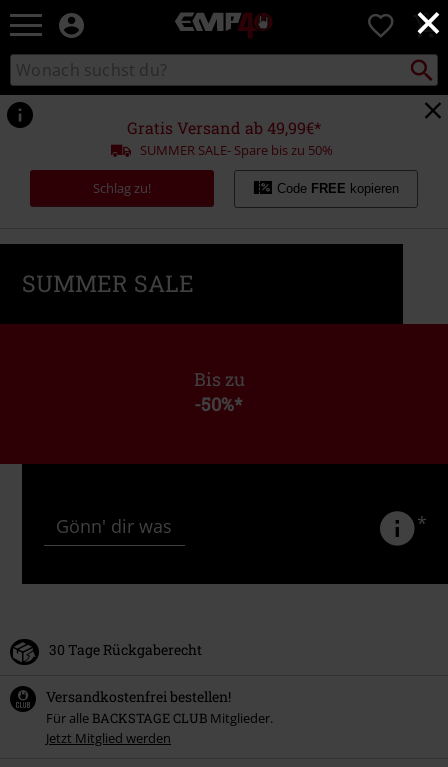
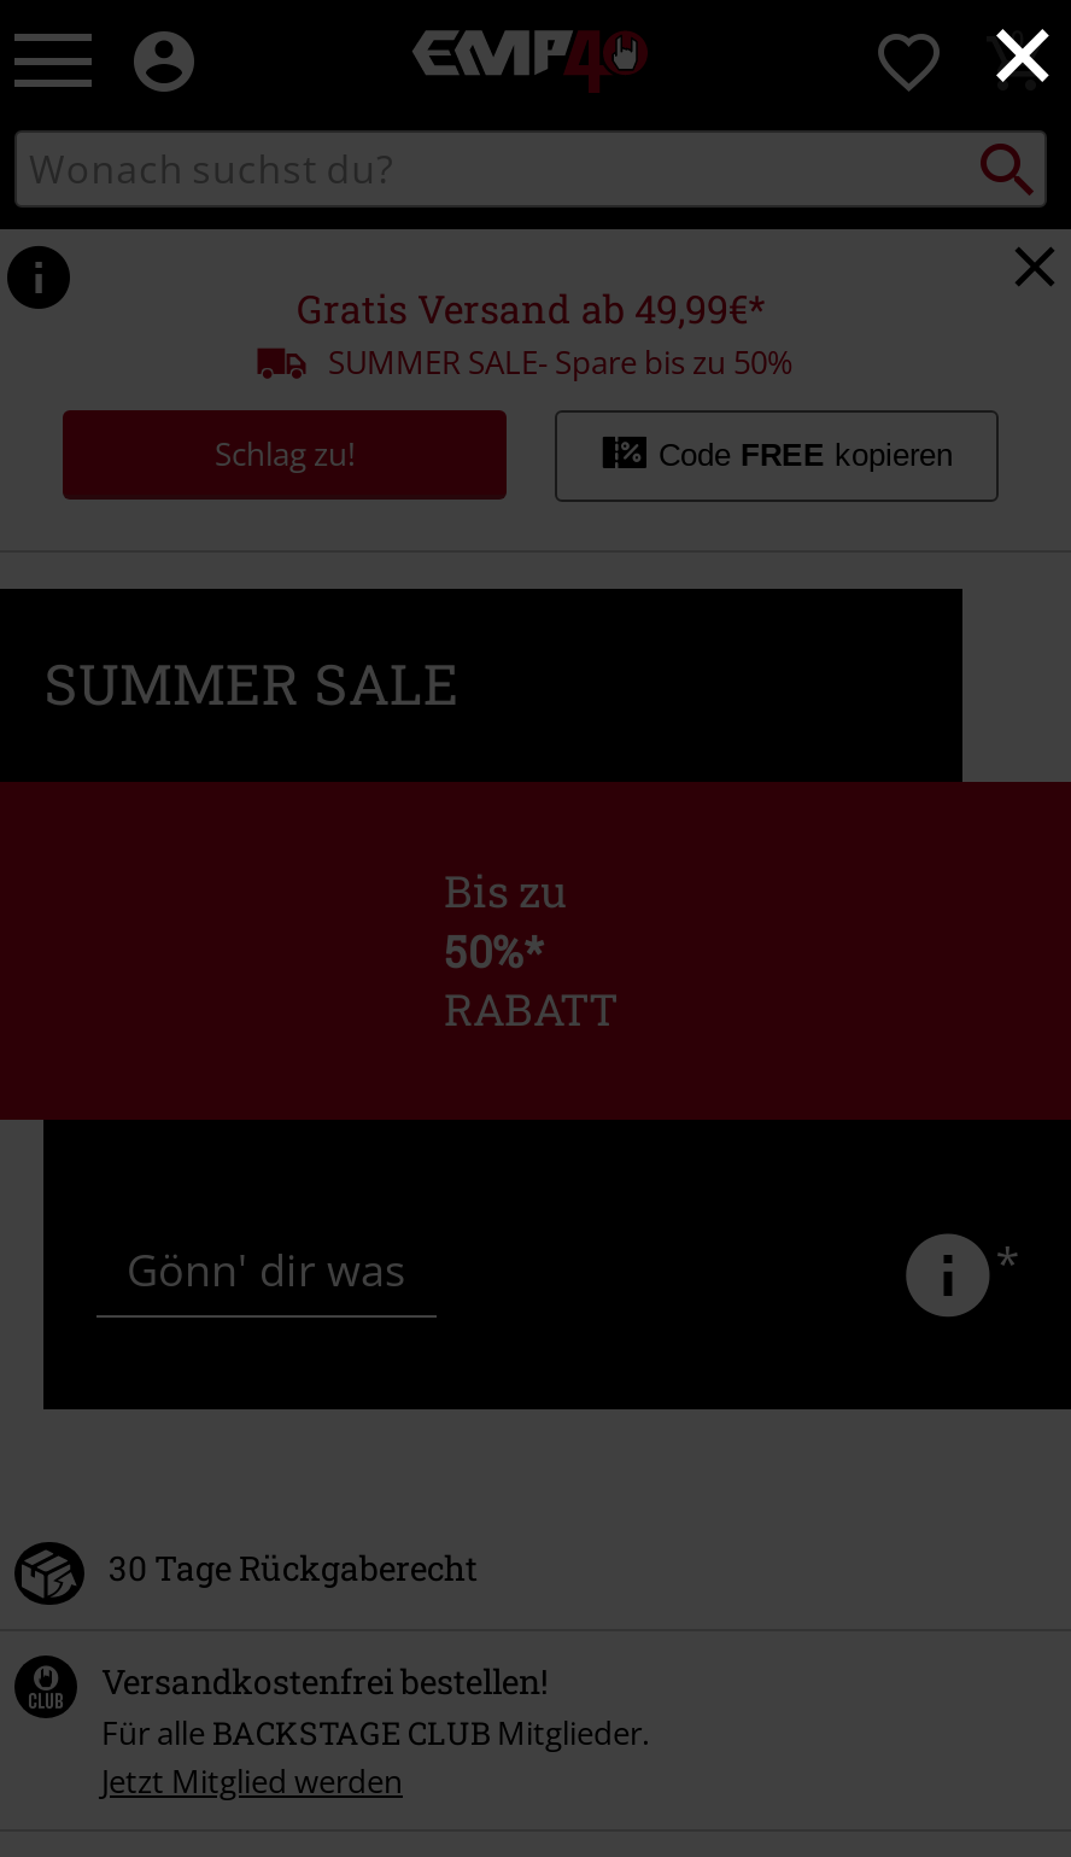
[193,392,241,416] -50%* -> [444,921,618,1037] 50%* | RABATT

